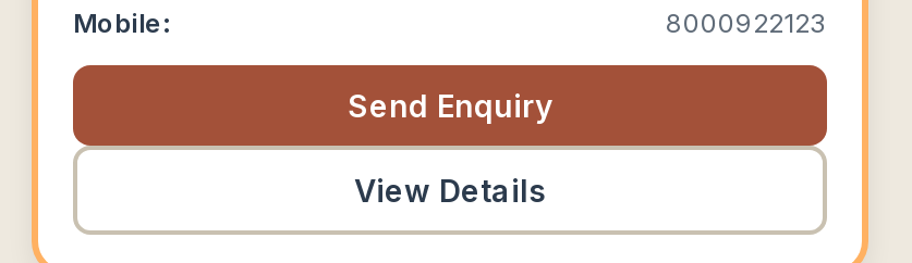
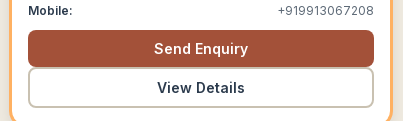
[666,7,827,39] 8000922123 -> [277,3,374,18] +919913067208

